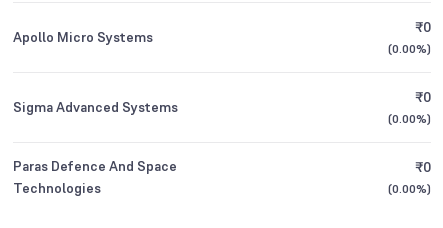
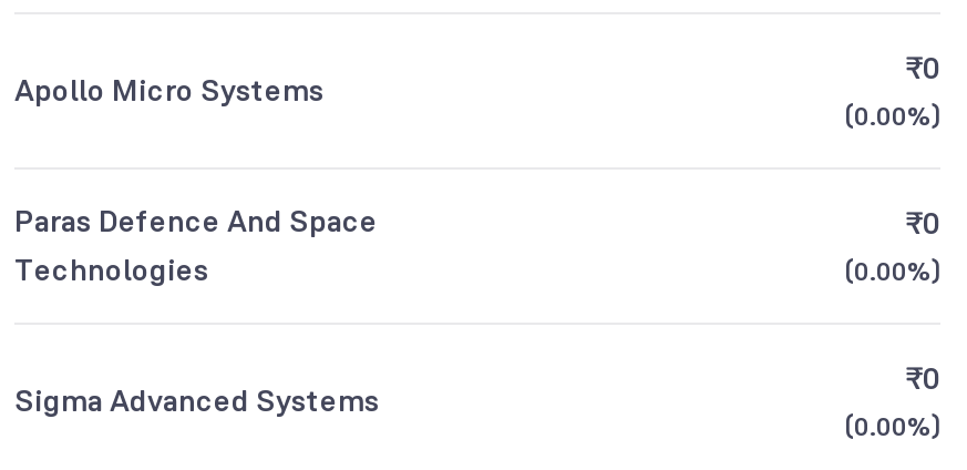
moved [13,98,178,116] -> [14,380,380,420]: Sigma Advanced Systems
moved [13,157,177,197] -> [14,201,378,289]: Paras Defence And Space | Technologies

